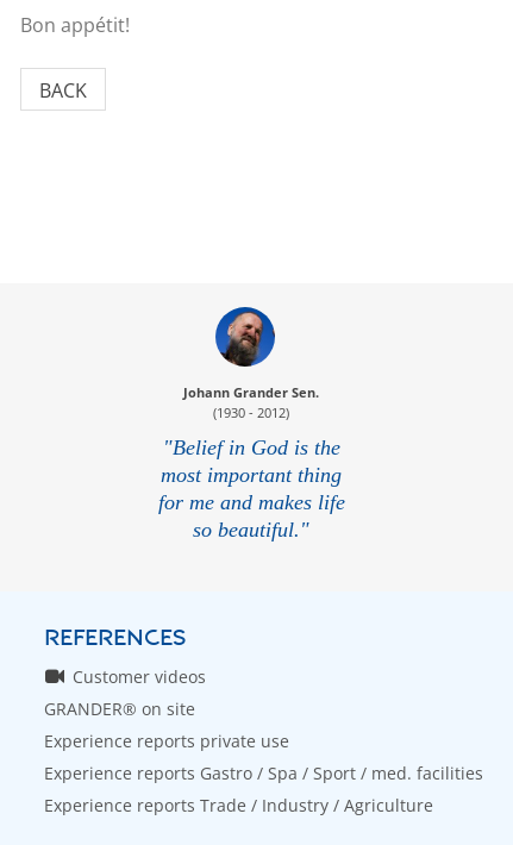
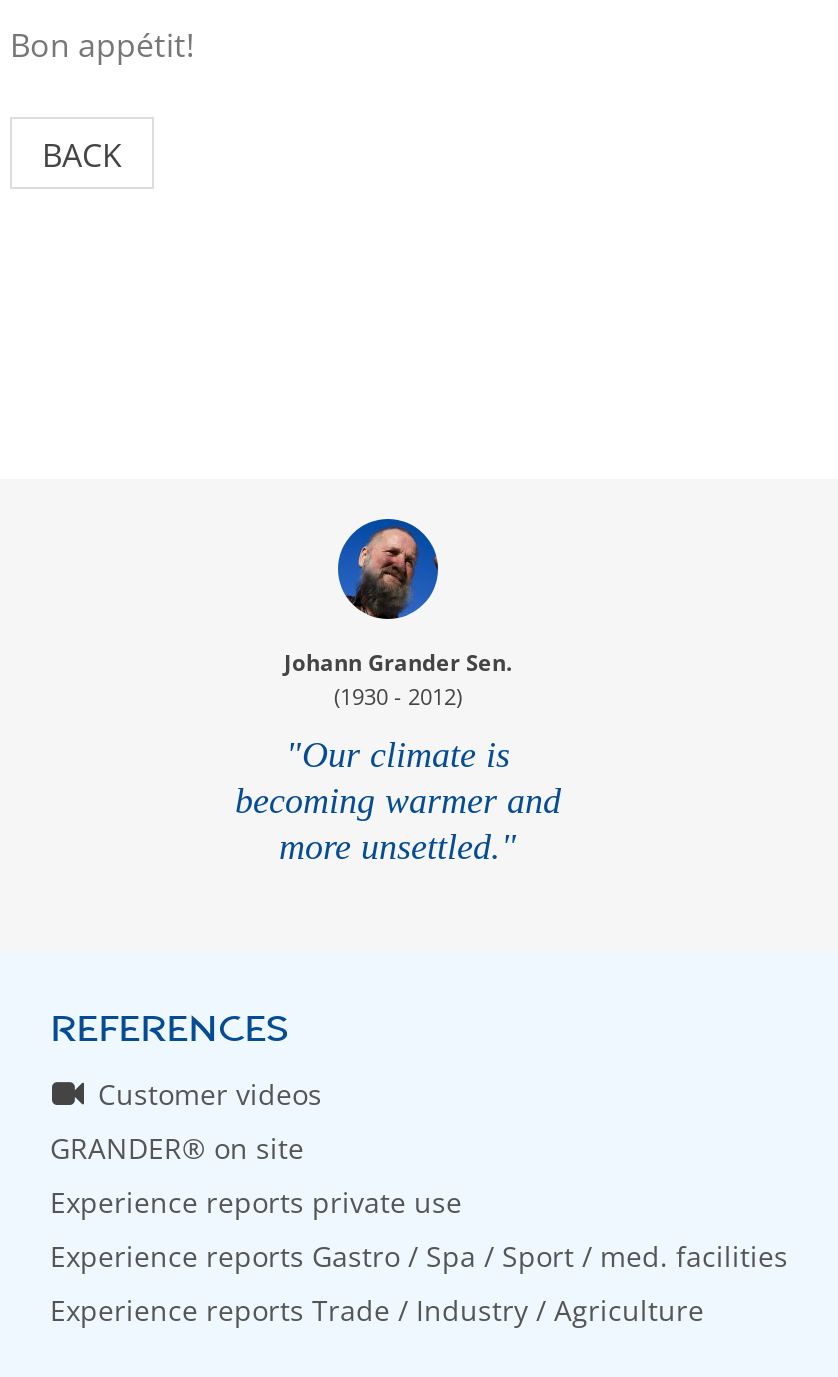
[158,435,345,541] "Belief in God is the | most important thing | for me and makes life | so beautiful." -> [235,735,561,867] "Our climate is | becoming warmer and | more unsettled."

